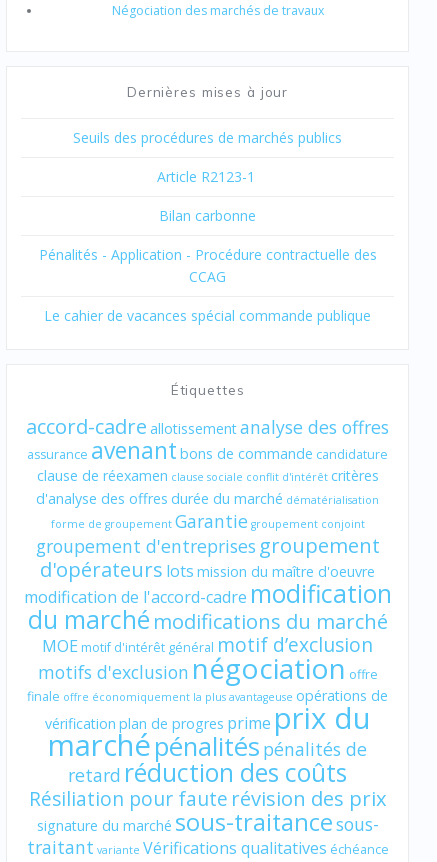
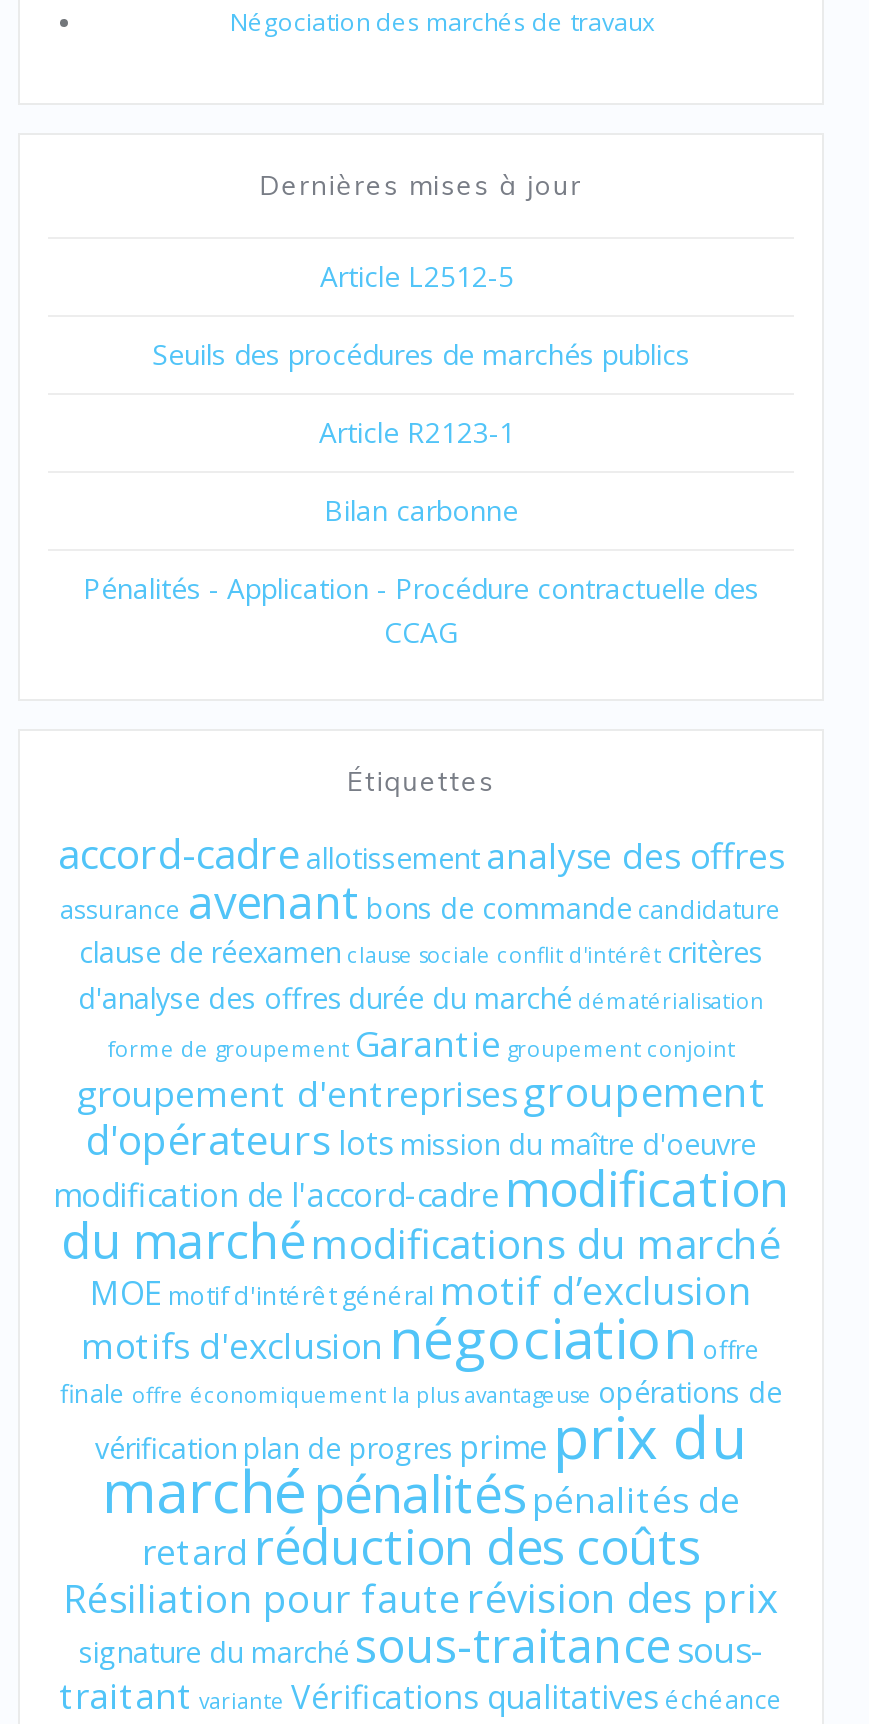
none -> [320,256,522,294] Article L2512-5
moved [38,128,376,286] -> [83,334,759,650]: Seuils des procédures de marchés publics | Article R2123-1 | Bilan carbonne | Pénalités - Application - Procédure contractuelle des | CCAG
[44,306,371,325] Le cahier de vacances spécial commande publique -> none

